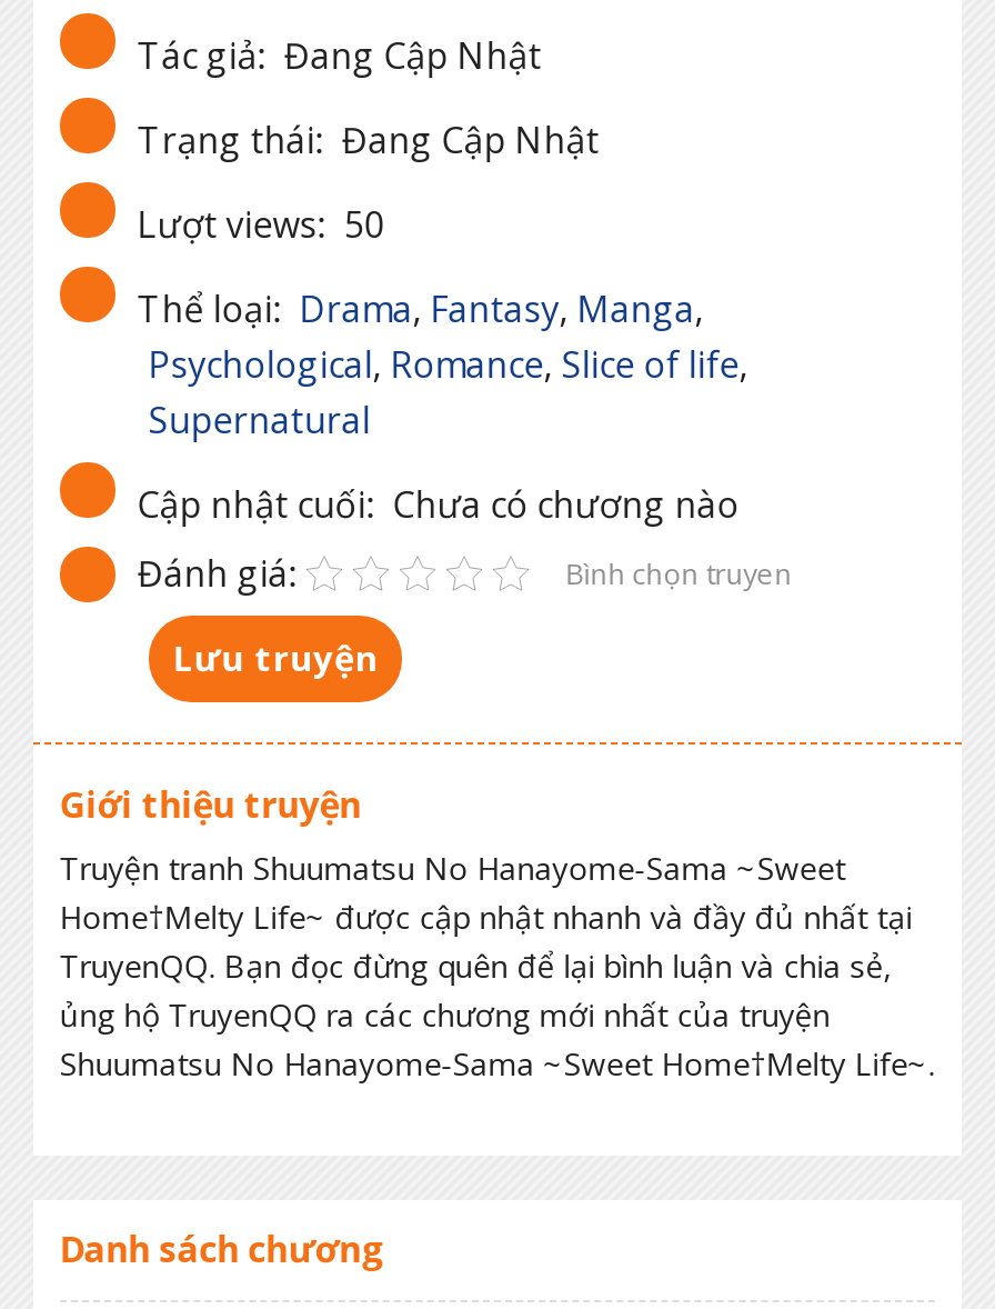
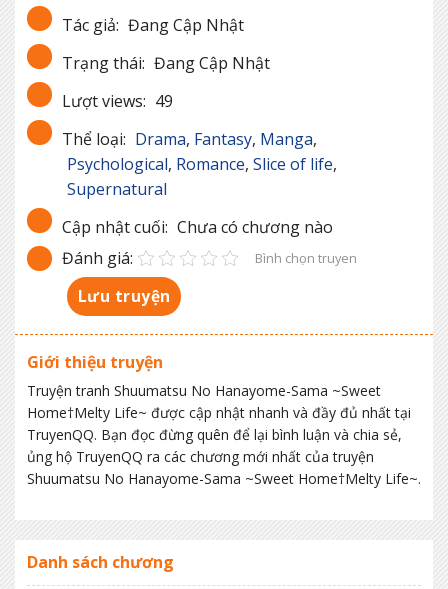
[137,199,384,248] Lượt views: 50 -> [62,90,173,112] Lượt views: 49

